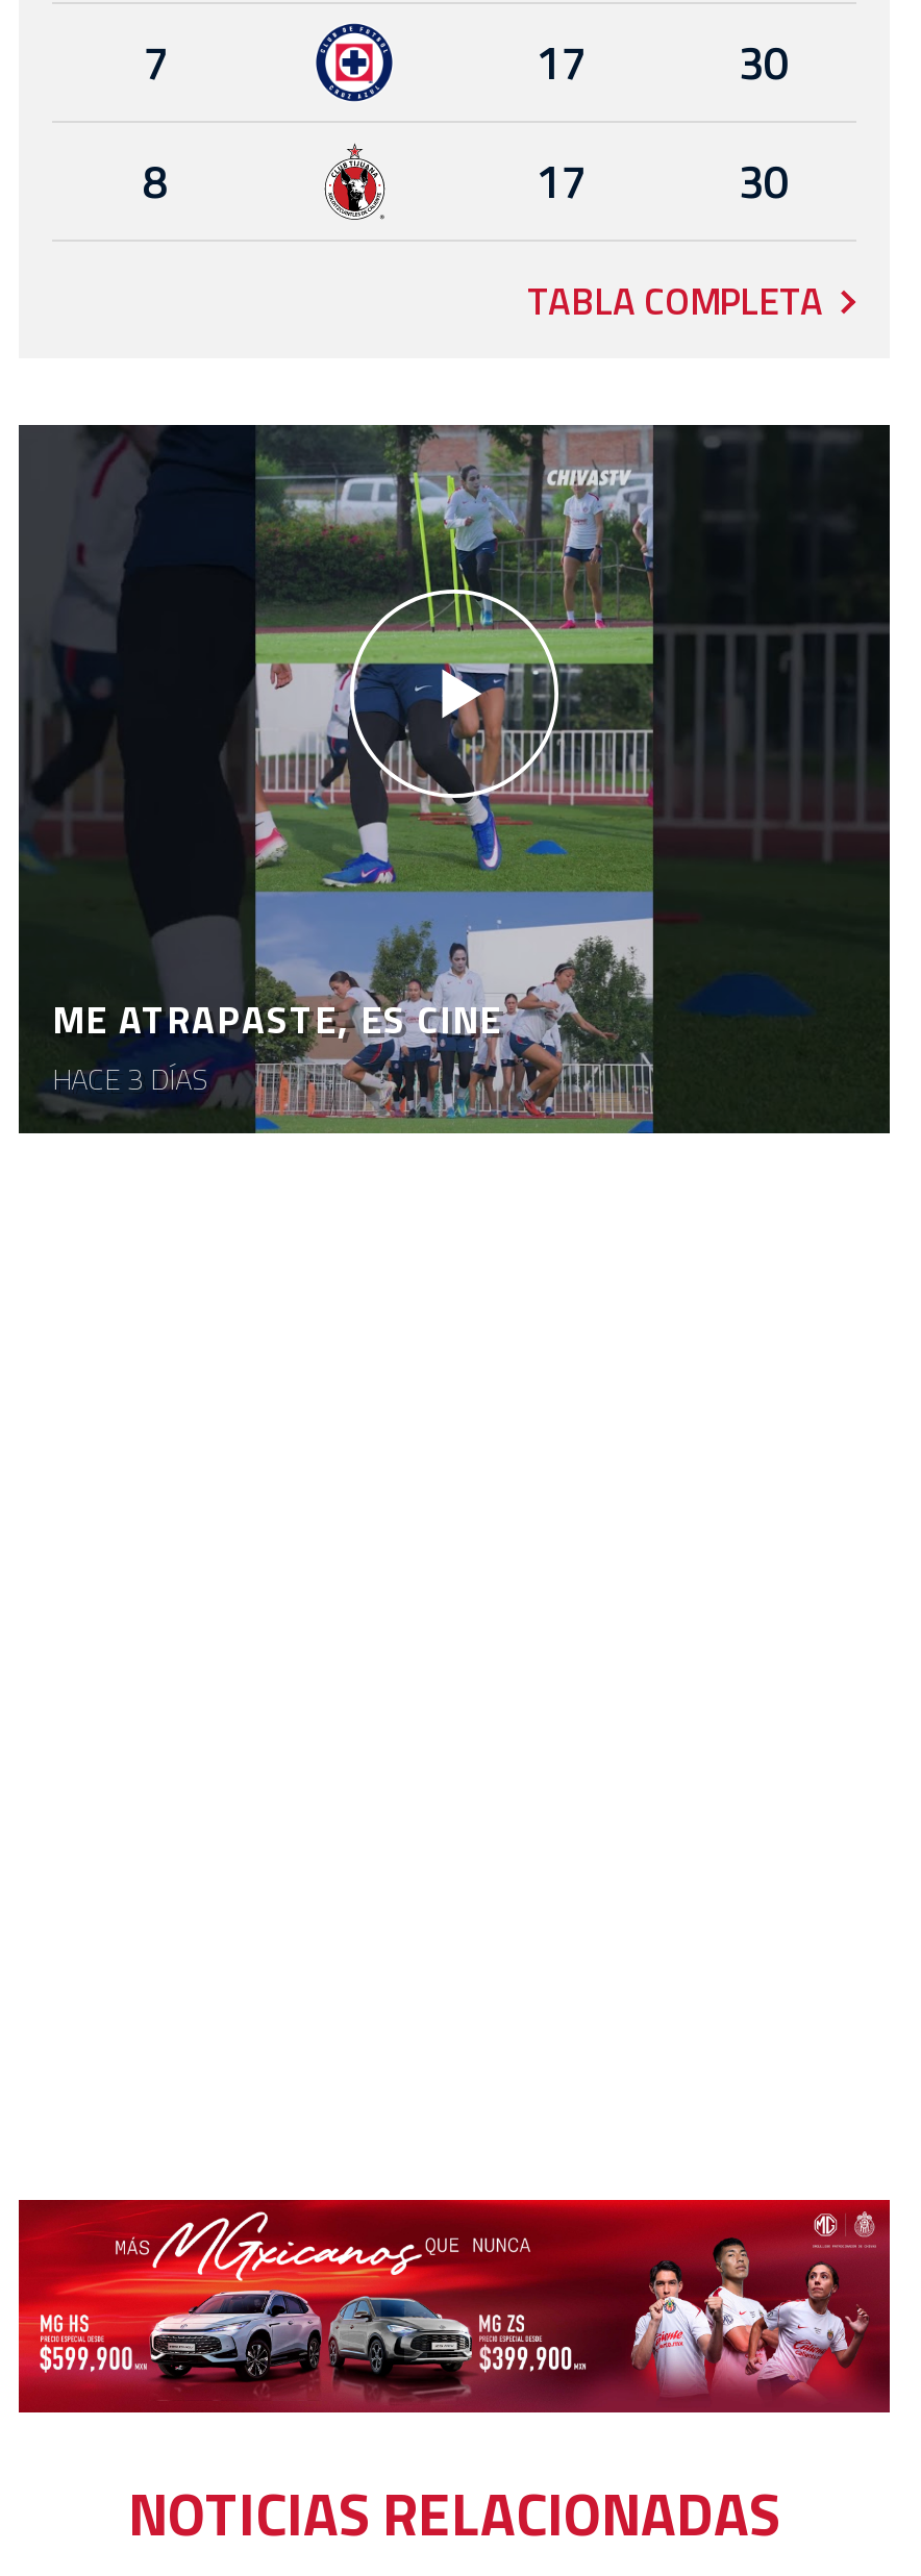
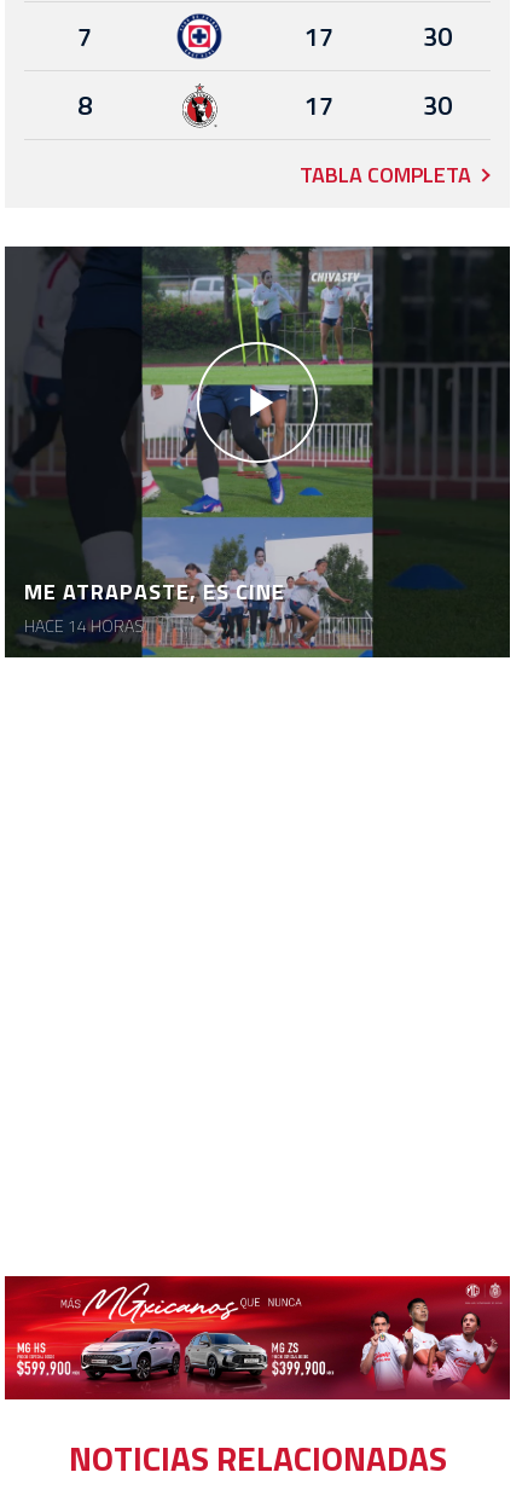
[52,1055,208,1099] HACE 3 DÍAS -> [24,612,144,638] HACE 14 HORAS

